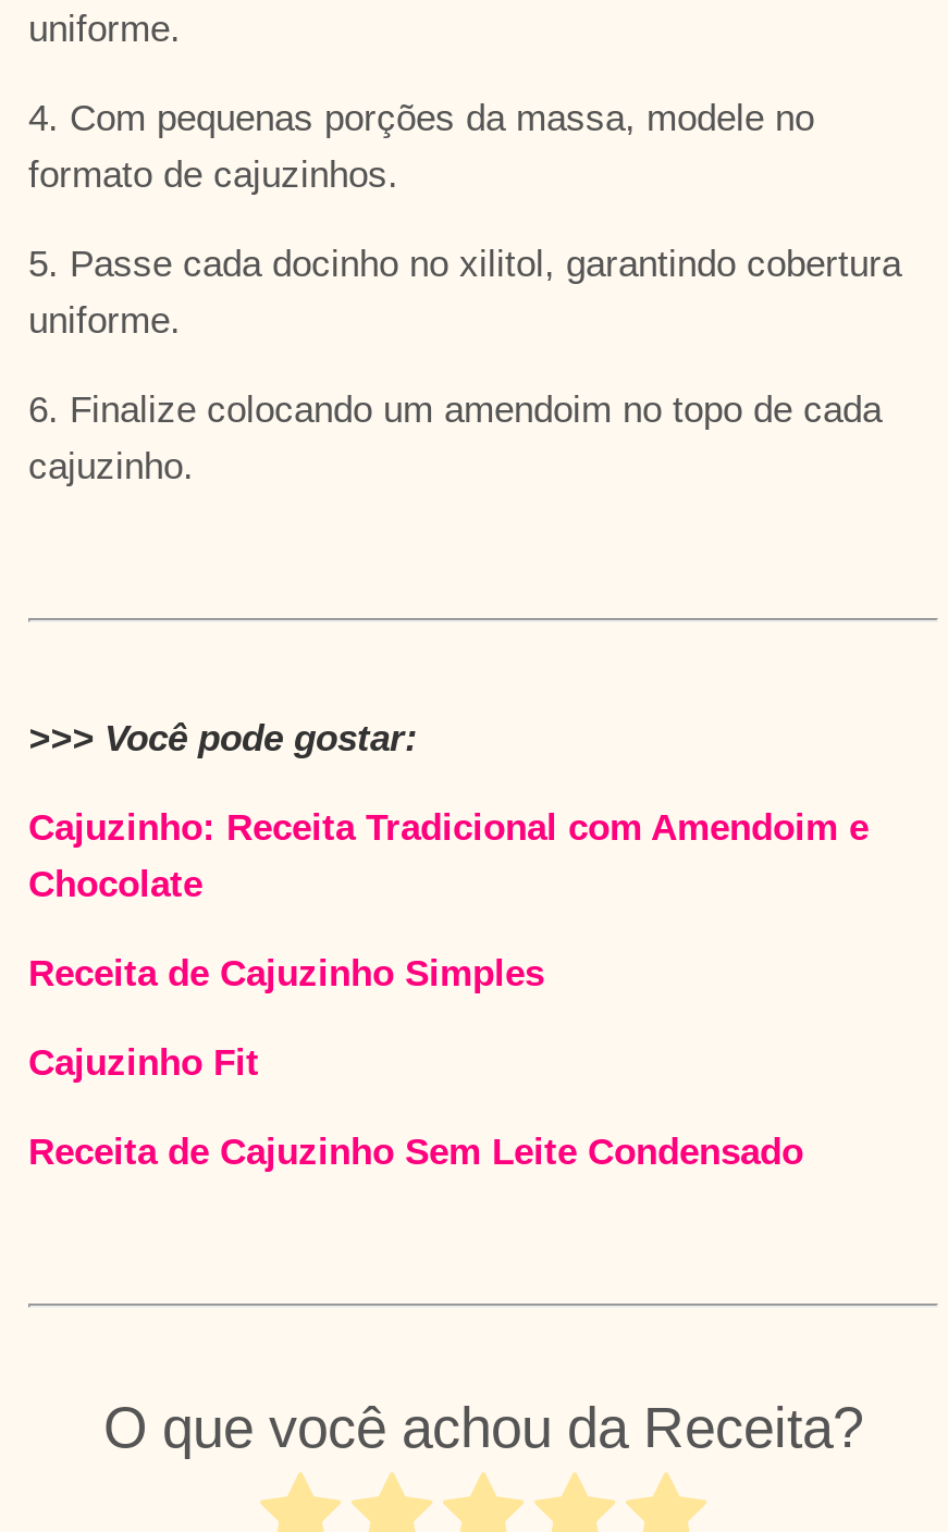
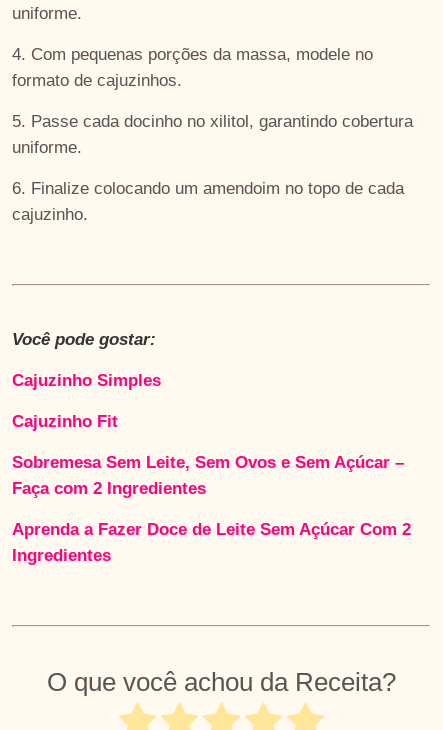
[28,718,869,995] >>> Você pode gostar: | Cajuzinho: Receita Tradicional com Amendoim e | Chocolate | Receita de Cajuzinho Simples -> [12,330,161,390] Você pode gostar: | Cajuzinho Simples
moved [28,1043,259,1084] -> [12,412,118,431]: Cajuzinho Fit
[28,1132,803,1173] Receita de Cajuzinho Sem Leite Condensado -> [12,453,411,565] Sobremesa Sem Leite, Sem Ovos e Sem Açúcar – | Faça com 2 Ingredientes | Aprenda a Fazer Doce de Leite Sem Açúcar Com 2 | Ingredientes

